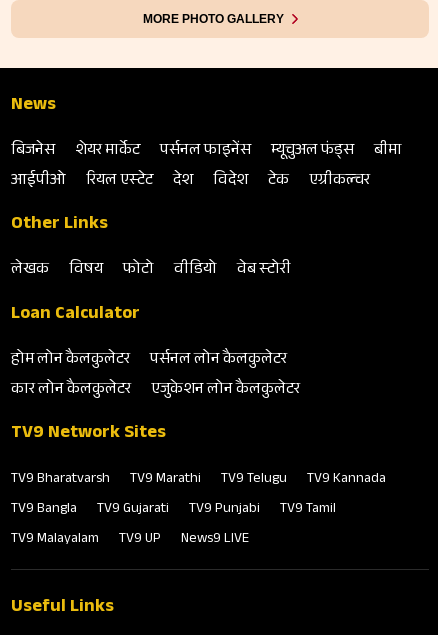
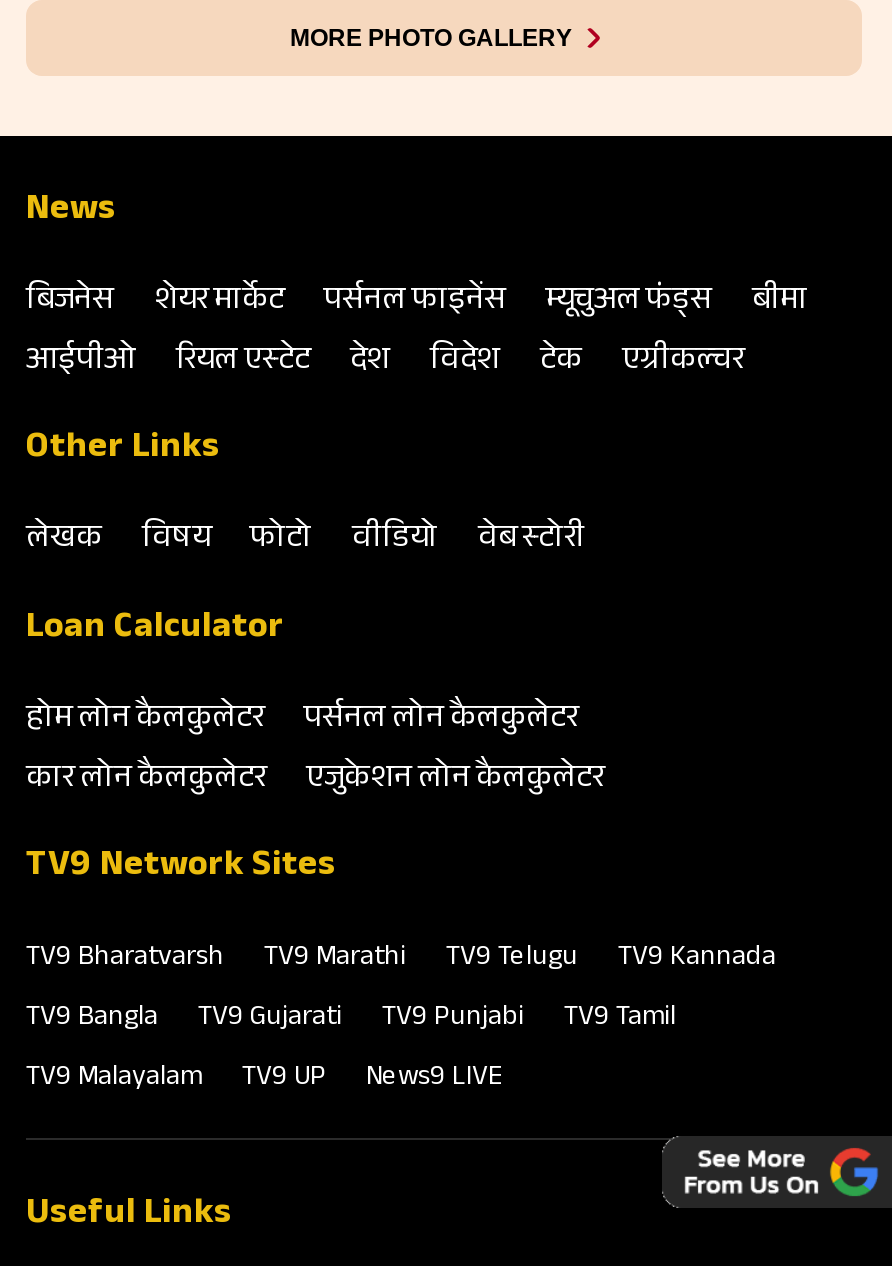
none -> [662,1138,886,1208] [image]

